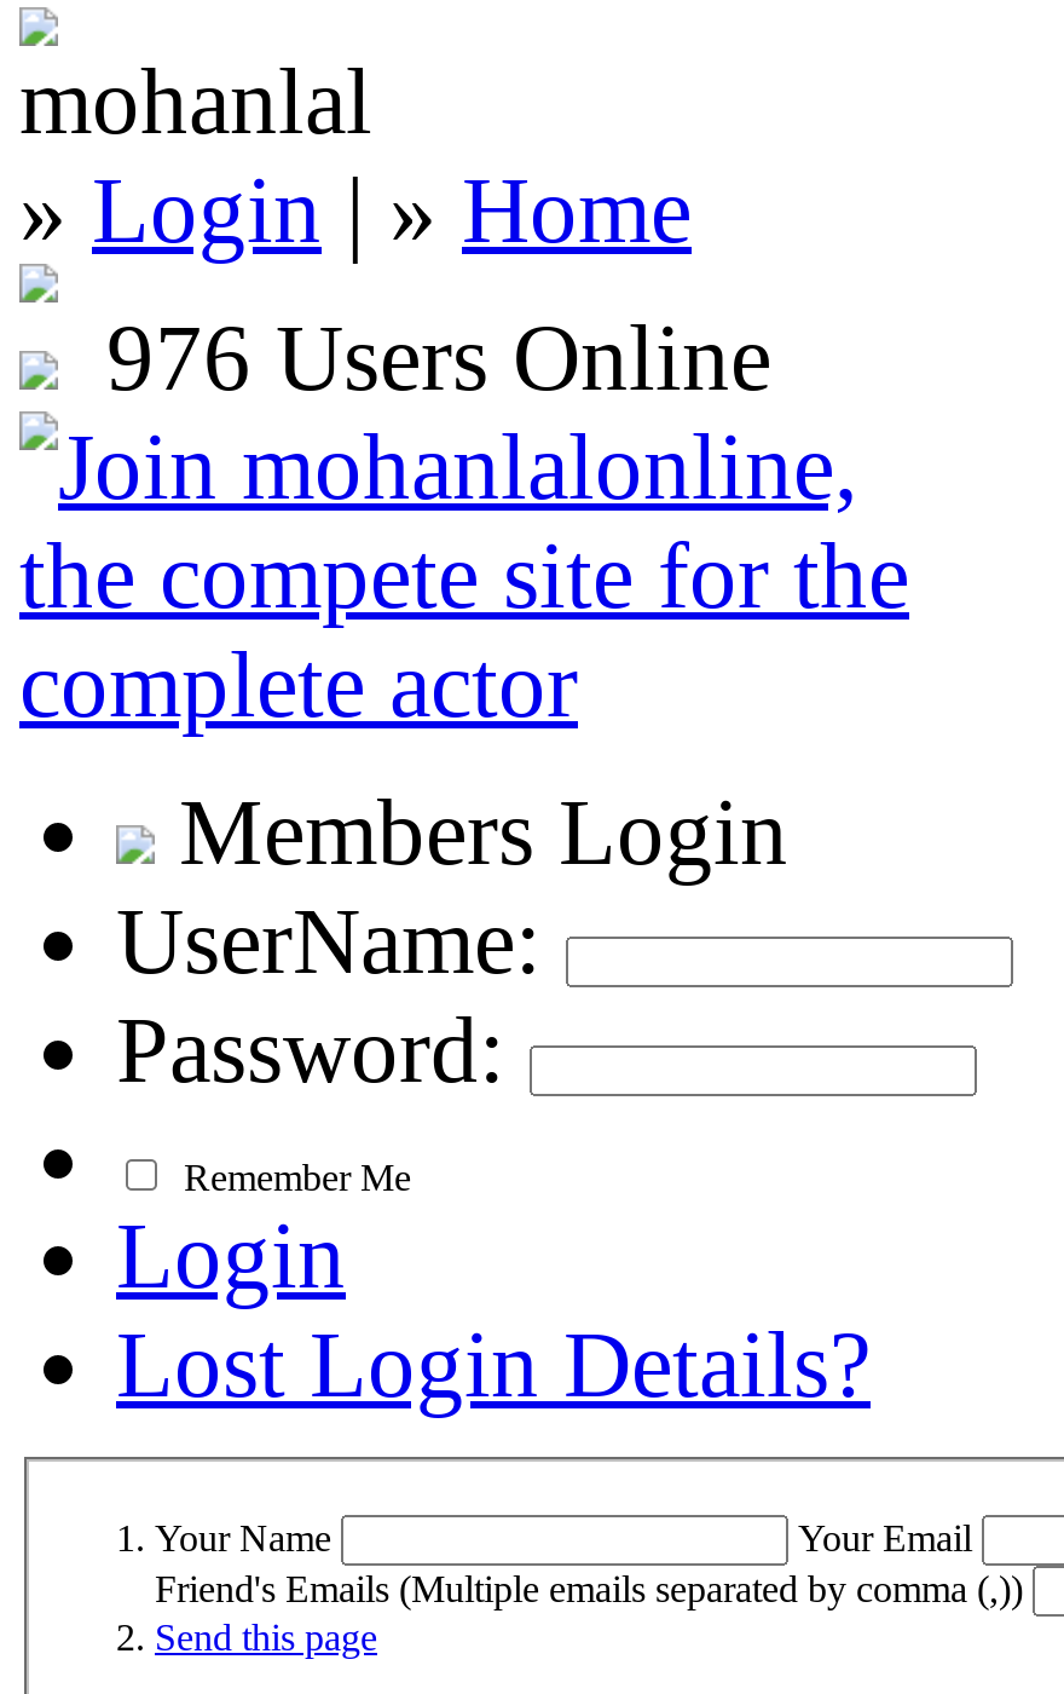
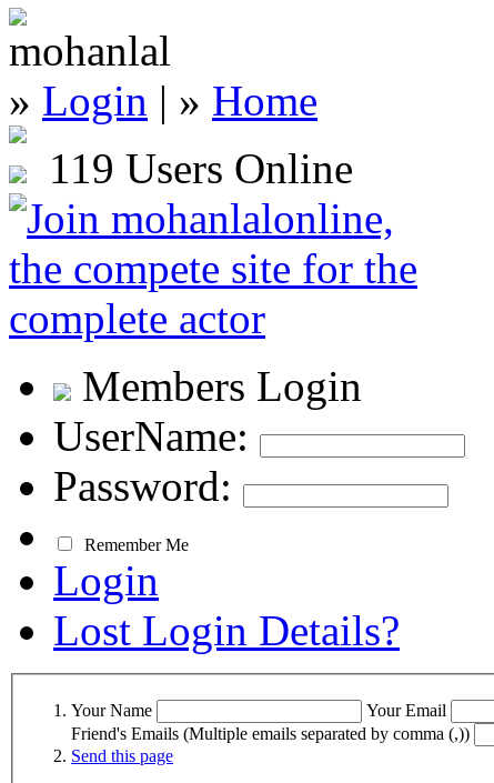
[58,305,771,409] 976 Users Online -> [27,144,353,192] 119 Users Online

